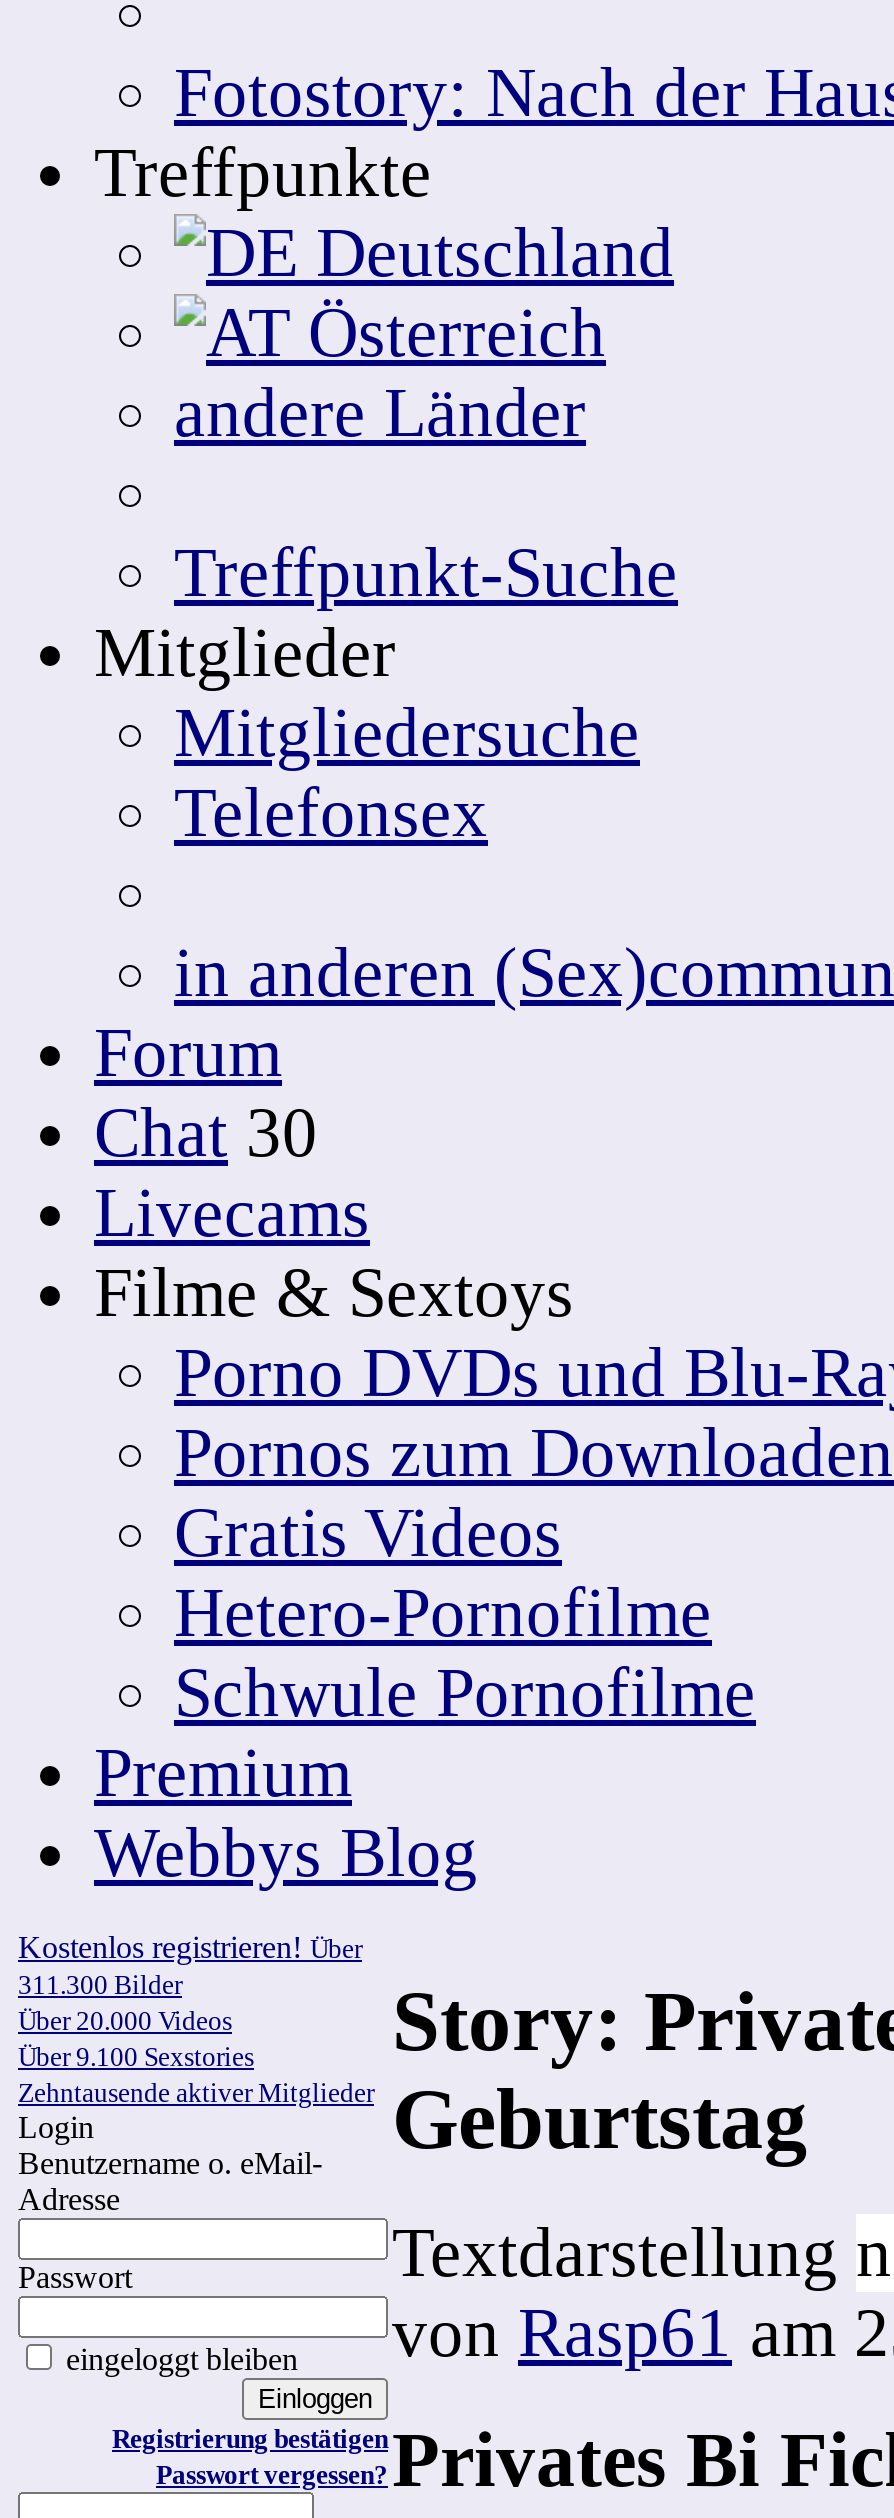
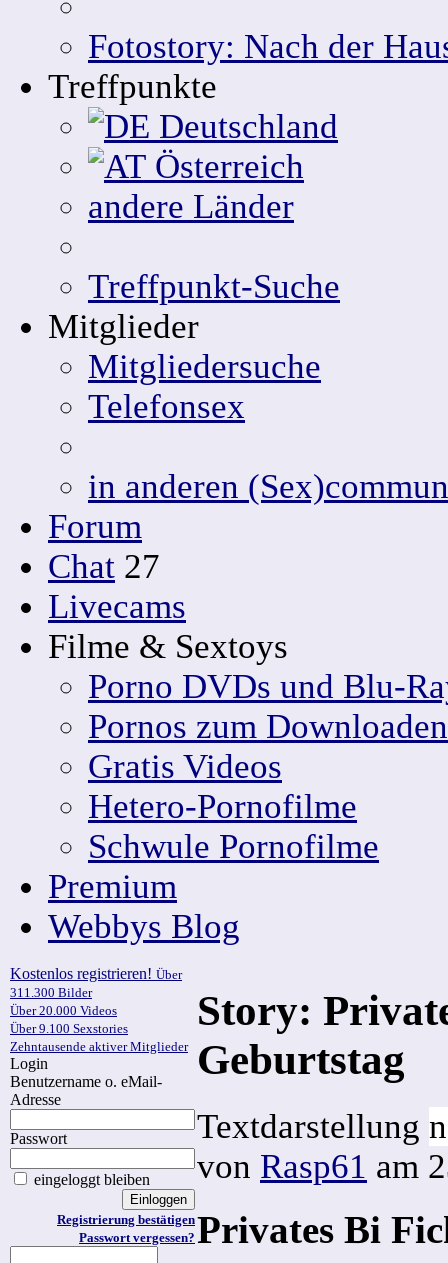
[94,1094,318,1172] Chat 30 -> [48,547,160,586] Chat 27

